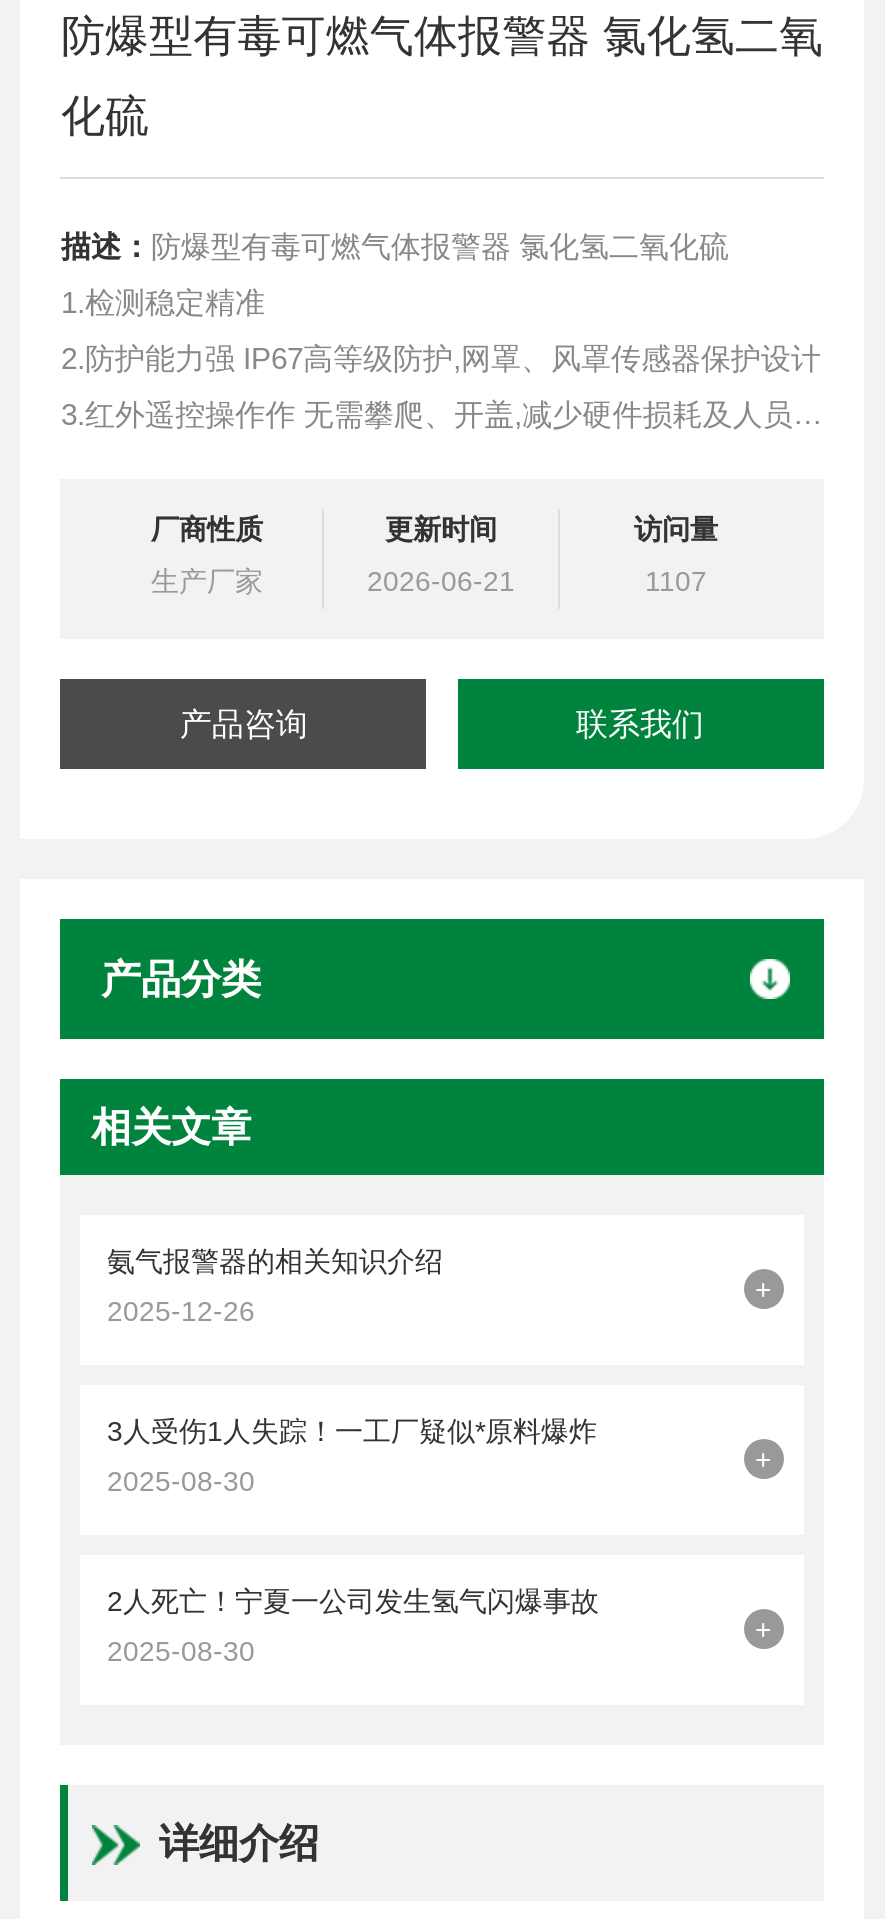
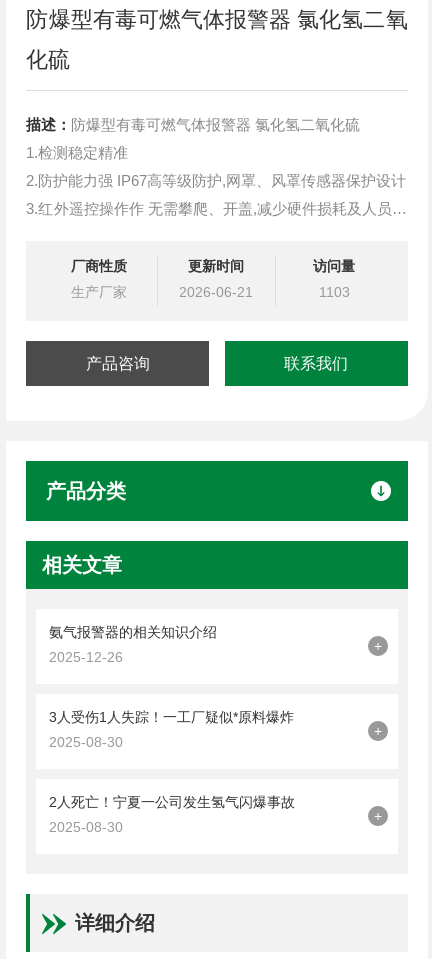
[645,564,707,596] 1107 -> [318,284,349,300] 1103

